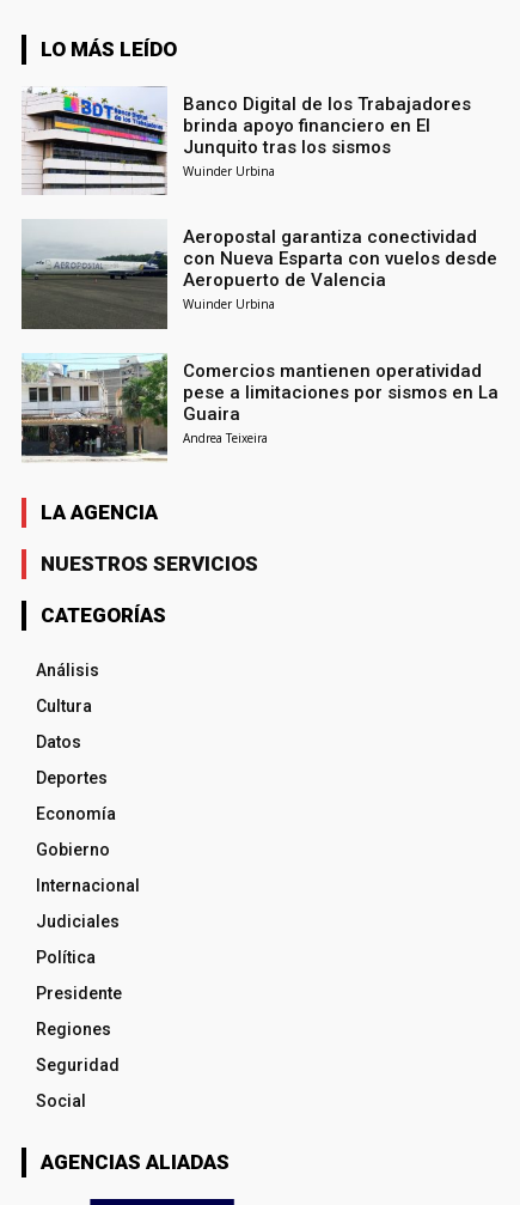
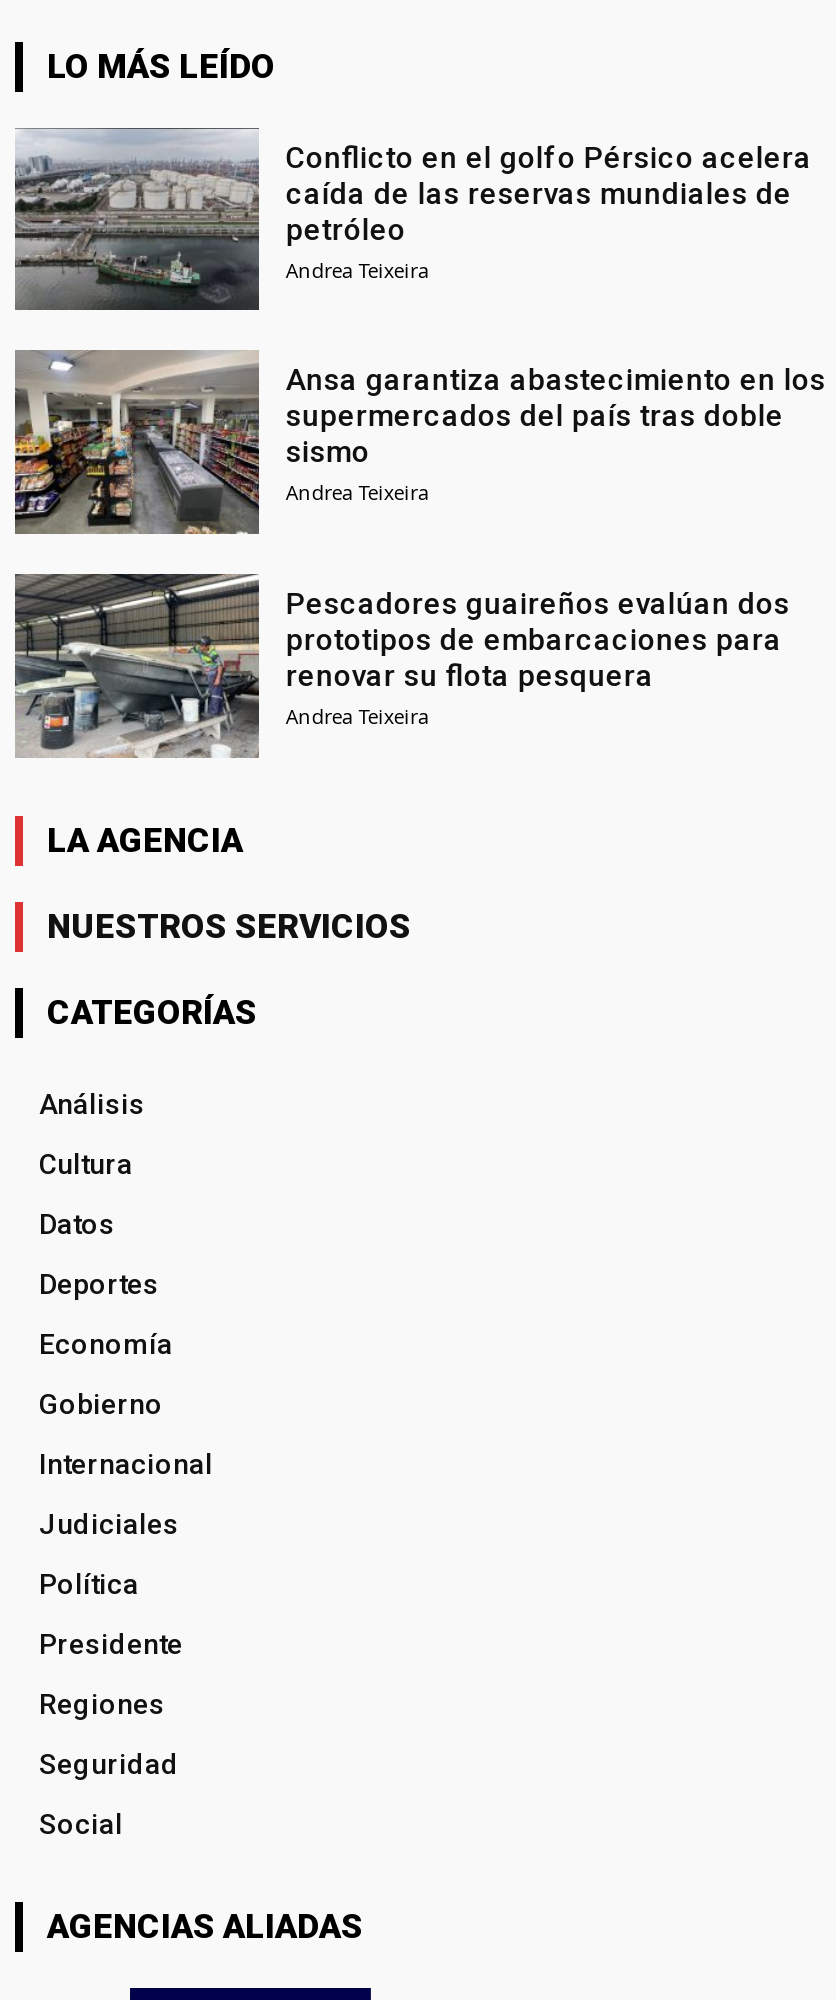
[22,86,471,195] [image] | Banco Digital de los Trabajadores | brinda apoyo financiero en El | Junquito tras los sismos | Wuinder Urbina -> [13,126,812,312] [image] | Conflicto en el golfo Pérsico acelera | caída de las reservas mundiales de | petróleo | Andrea Teixeira
[20,220,498,330] [image] | Aeropostal garantiza conectividad | con Nueva Esparta con vuelos desde | Aeropuerto de Valencia | Wuinder Urbina -> [13,350,826,536] [image] | Ansa garantiza abastecimiento en los | supermercados del país tras doble | sismo | Andrea Teixeira
[22,353,499,462] [image] | Comercios mantienen operatividad | pese a limitaciones por sismos en La | Guaira -> [13,572,790,758] [image] | Pescadores guaireños evalúan dos | prototipos de embarcaciones para | renovar su flota pesquera

